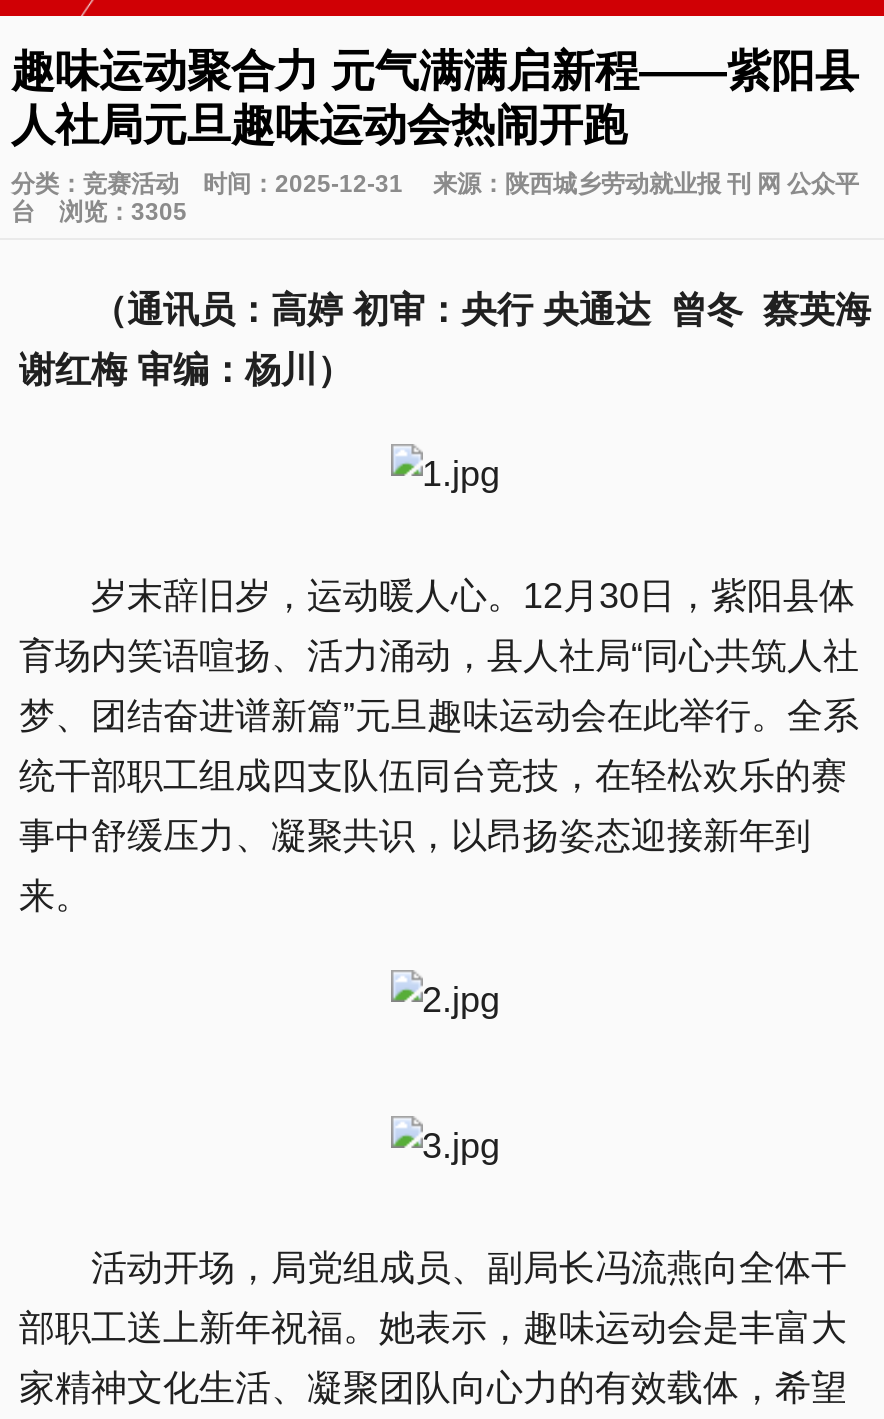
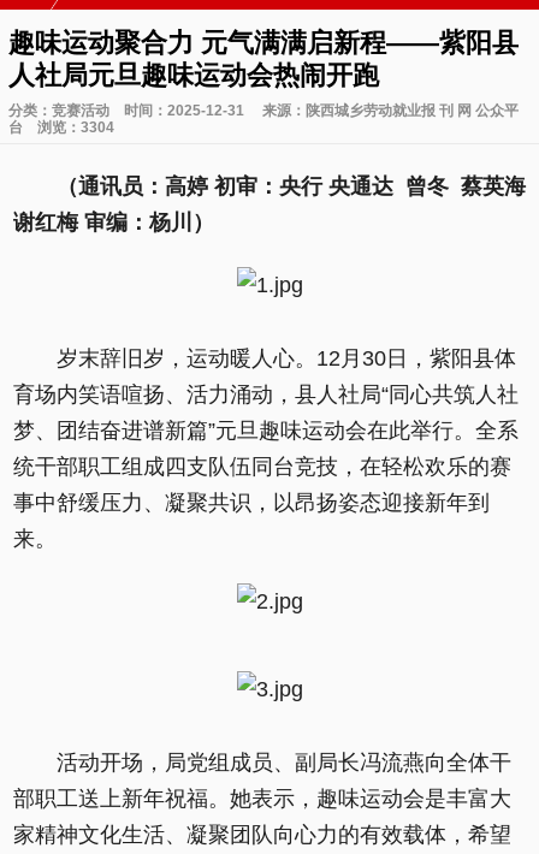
[59,198,187,226] 浏览：3305 -> [37,119,114,136] 浏览：3304

